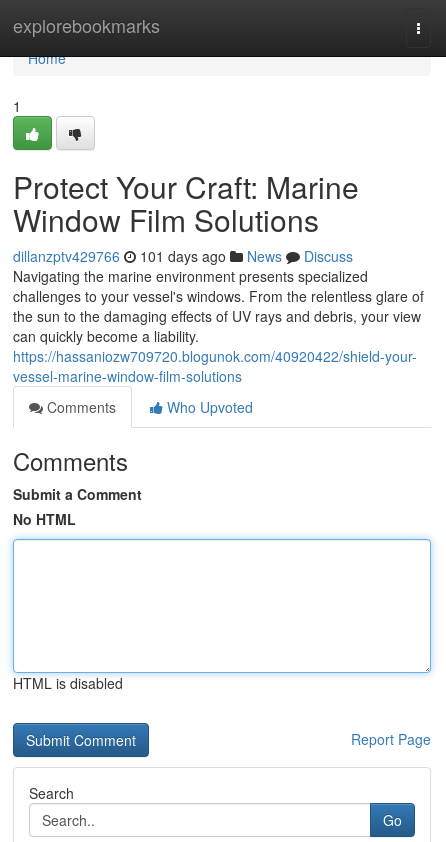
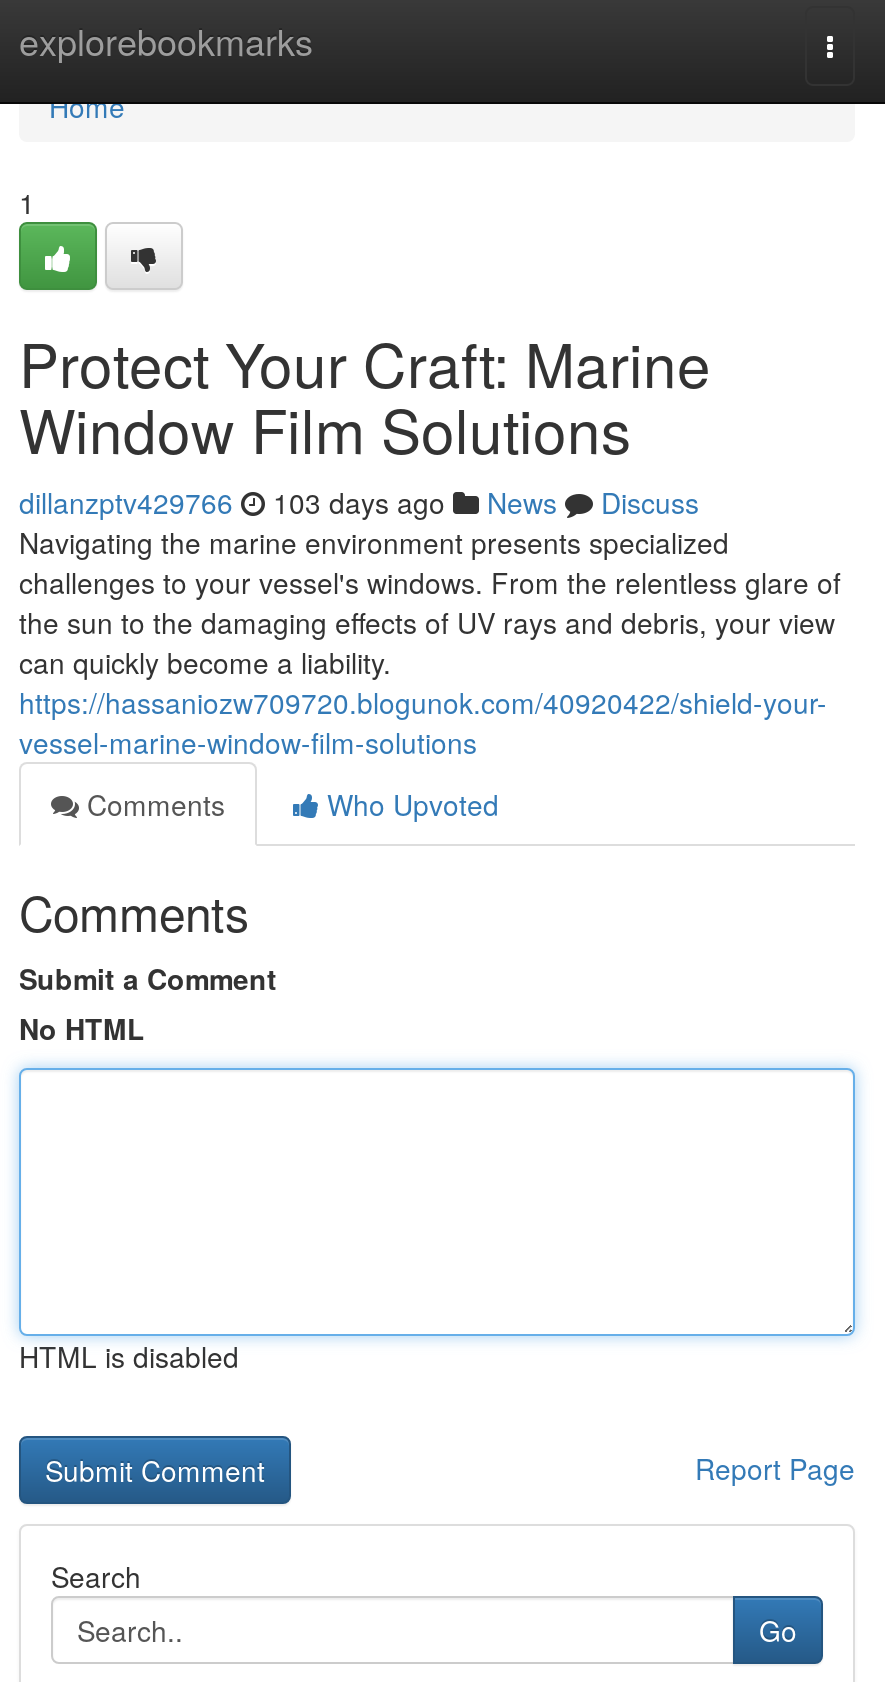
[13,246,353,266] dillanzptv429766 101 days ago News Discuss -> [19,482,699,522] dillanzptv429766 103 days ago News Discuss

